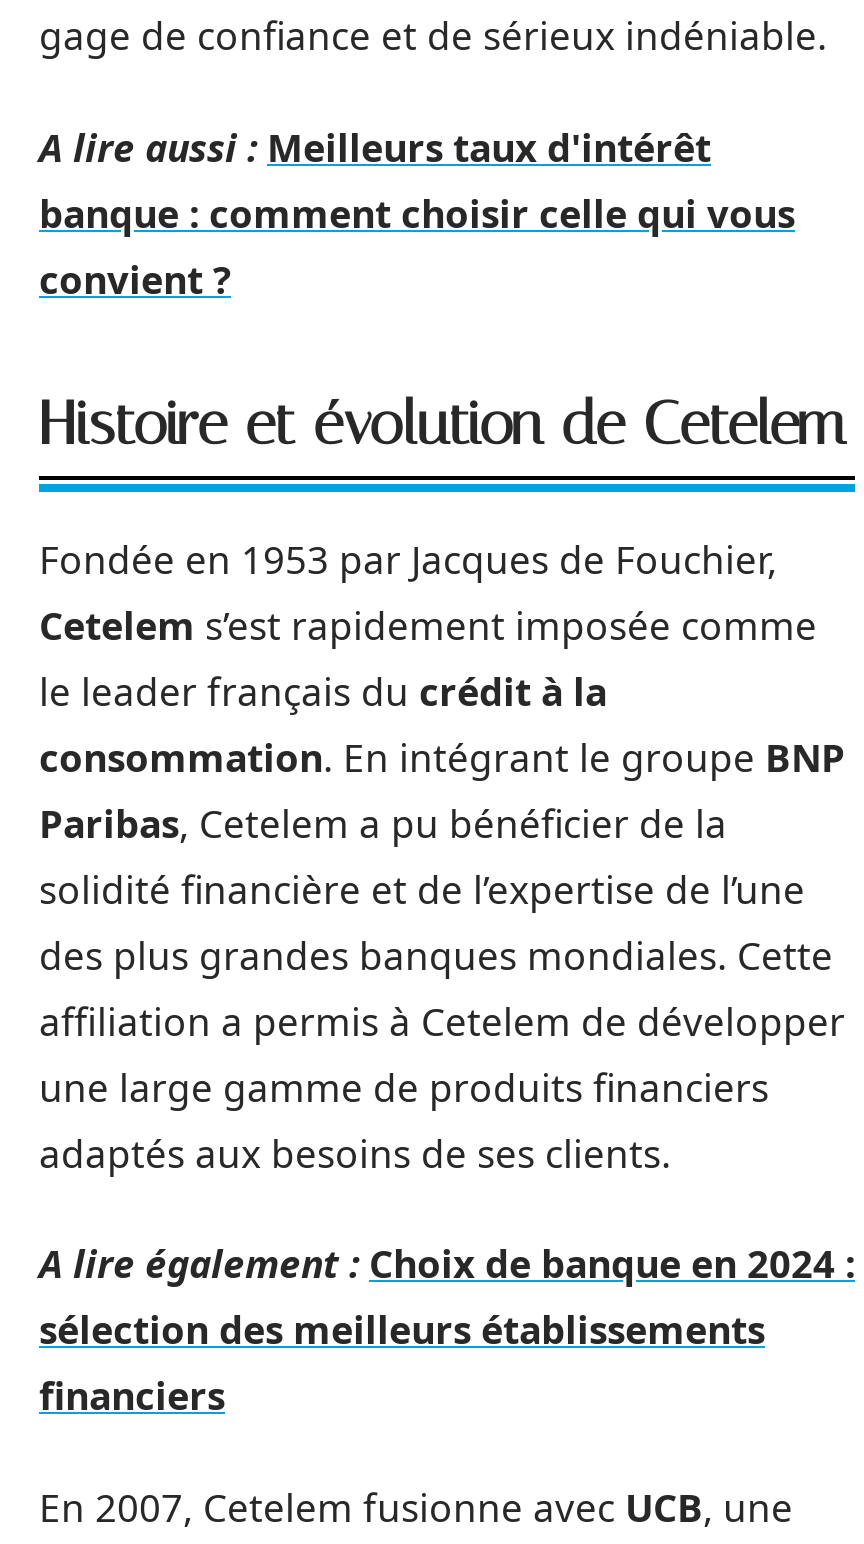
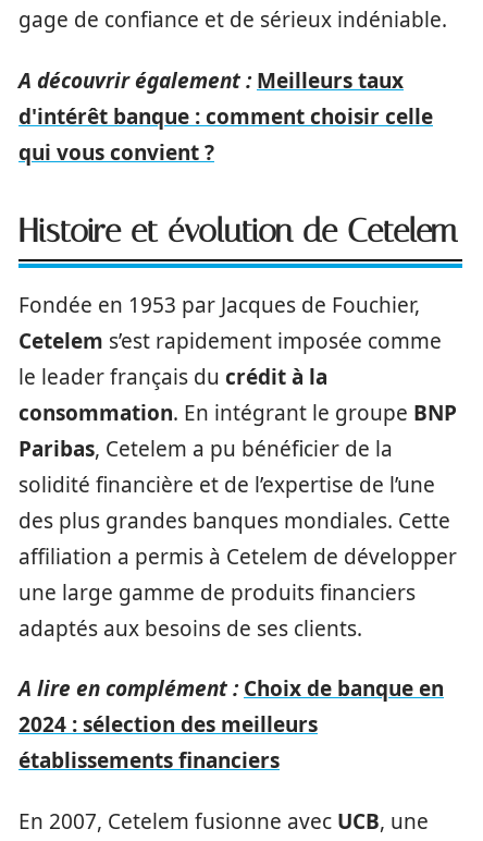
[39,121,795,305] A lire aussi : Meilleurs taux d'intérêt | banque : comment choisir celle qui vous | convient ? -> [18,66,433,166] A découvrir également : Meilleurs taux | d'intérêt banque : comment choisir celle | qui vous convient ?
[39,1238,855,1422] A lire également : Choix de banque en 2024 : | sélection des meilleurs établissements | financiers -> [18,674,444,775] A lire en complément : Choix de banque en | 2024 : sélection des meilleurs | établissements financiers

